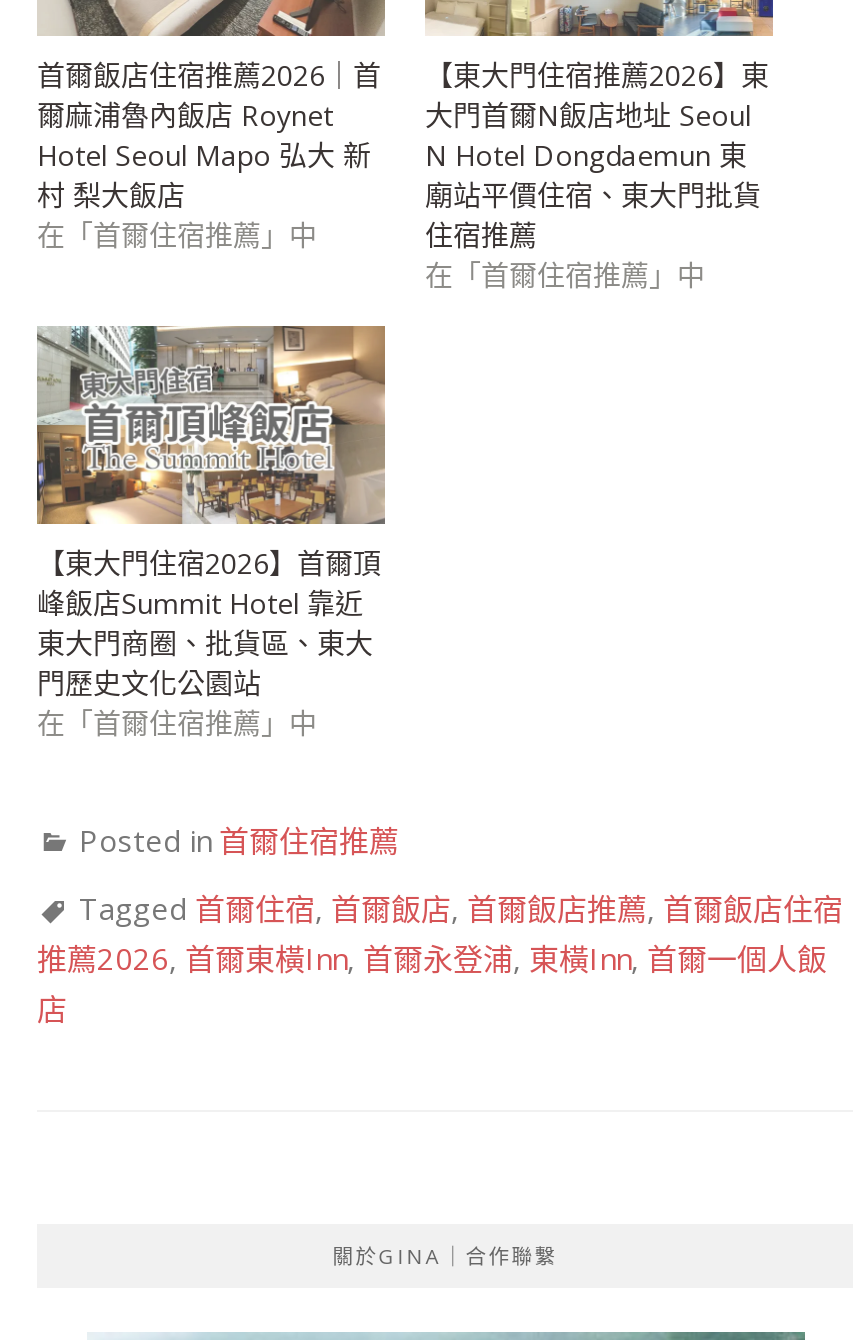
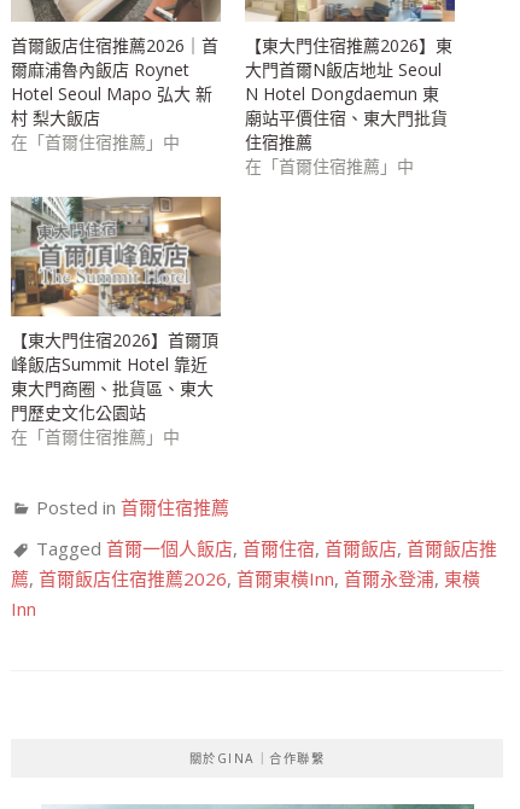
[37,888,843,1028] Tagged首爾住宿,首爾飯店,首爾飯店推薦,首爾飯店住宿 | 推薦2026,首爾東橫Inn,首爾永登浦,東橫Inn,首爾一個人飯 | 店 -> [11,536,497,621] Tagged首爾一個人飯店,首爾住宿,首爾飯店,首爾飯店推 | 薦,首爾飯店住宿推薦2026,首爾東橫Inn,首爾永登浦,東橫 | Inn

